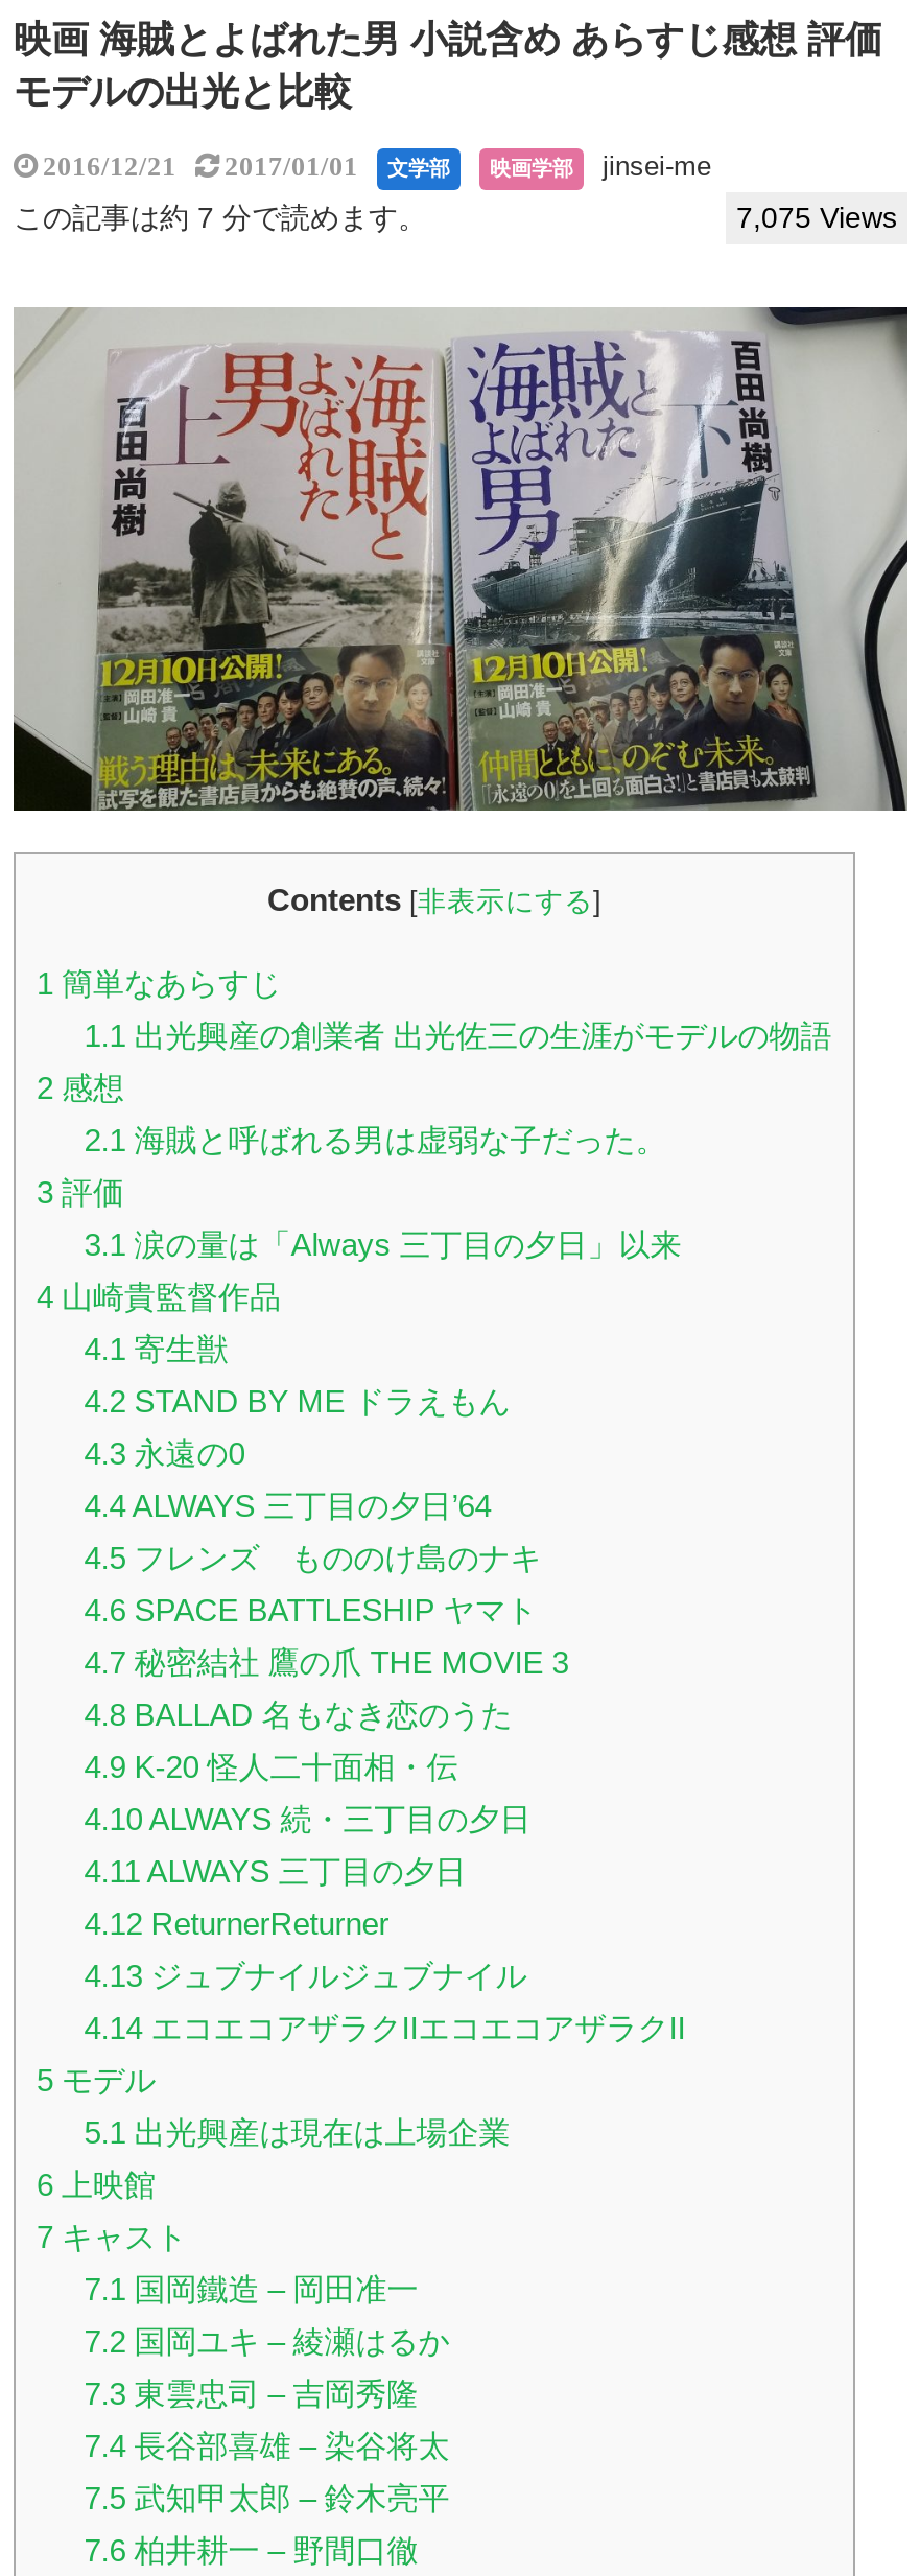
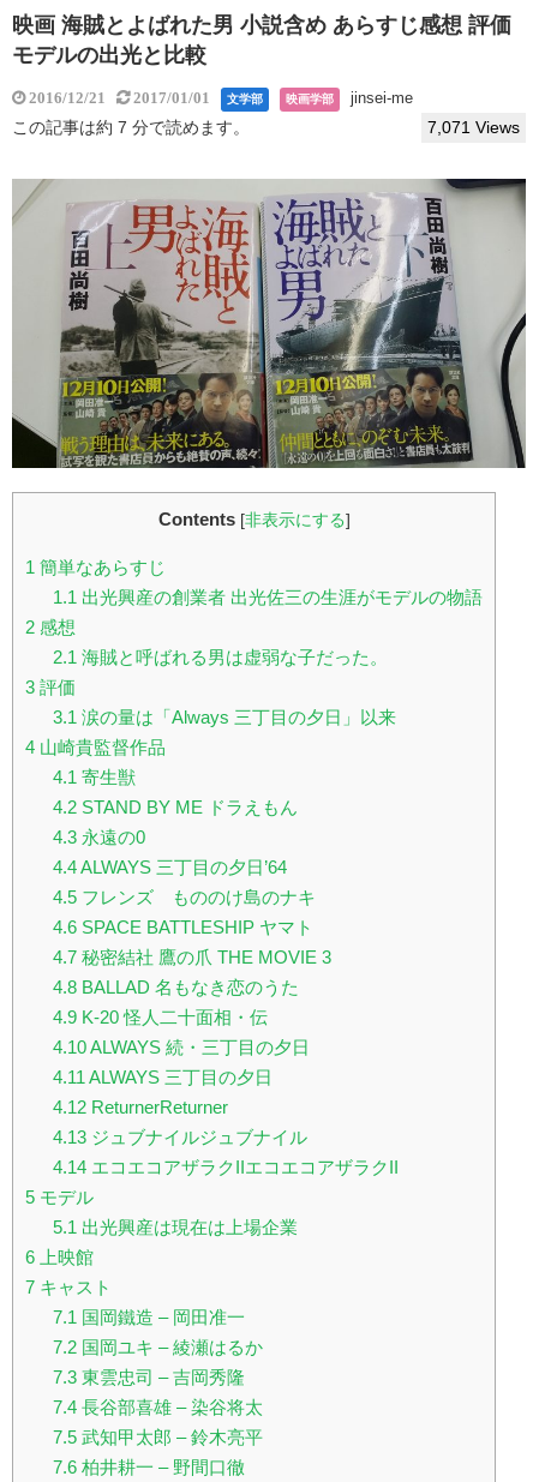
[736,201,897,234] 7,075 Views -> [427,118,520,137] 7,071 Views

